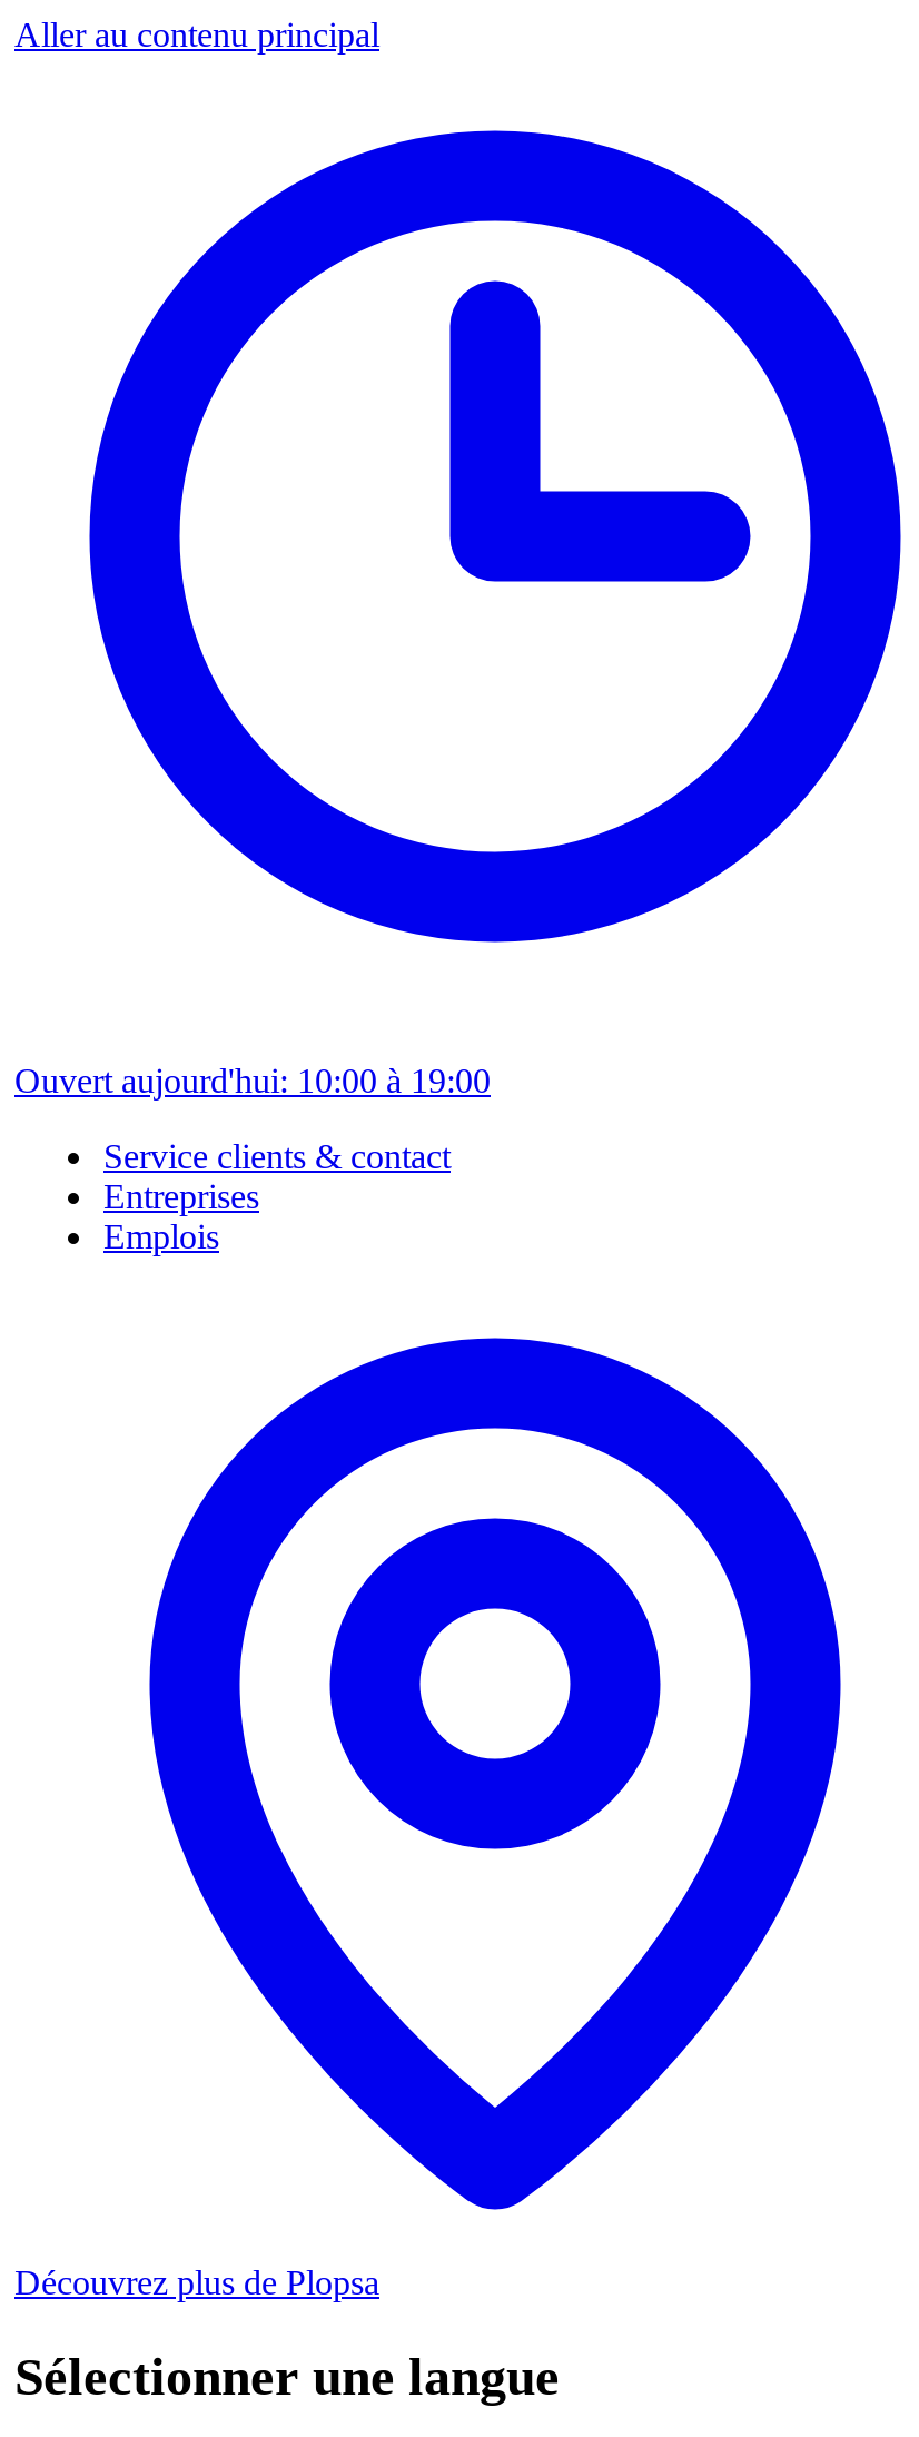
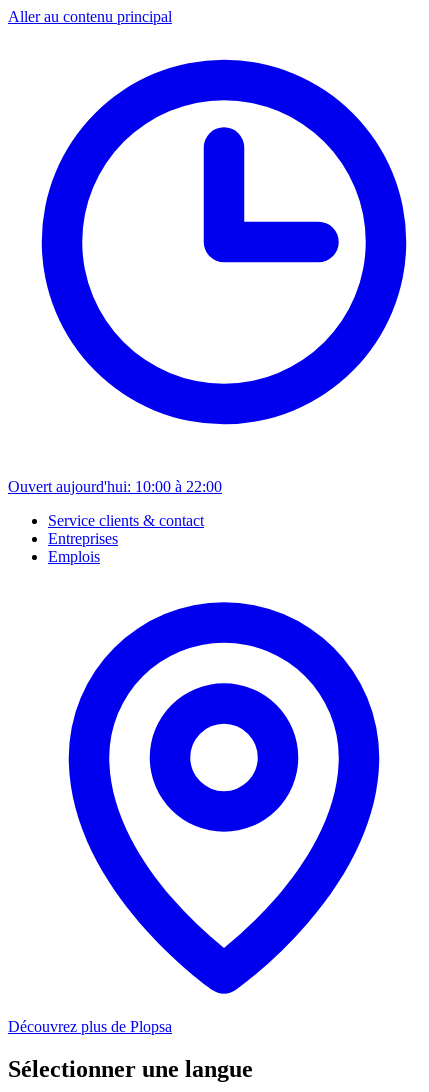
[14,1062,491,1099] Ouvert aujourd'hui: 10:00 à 19:00 -> [8,478,222,495] Ouvert aujourd'hui: 10:00 à 22:00

